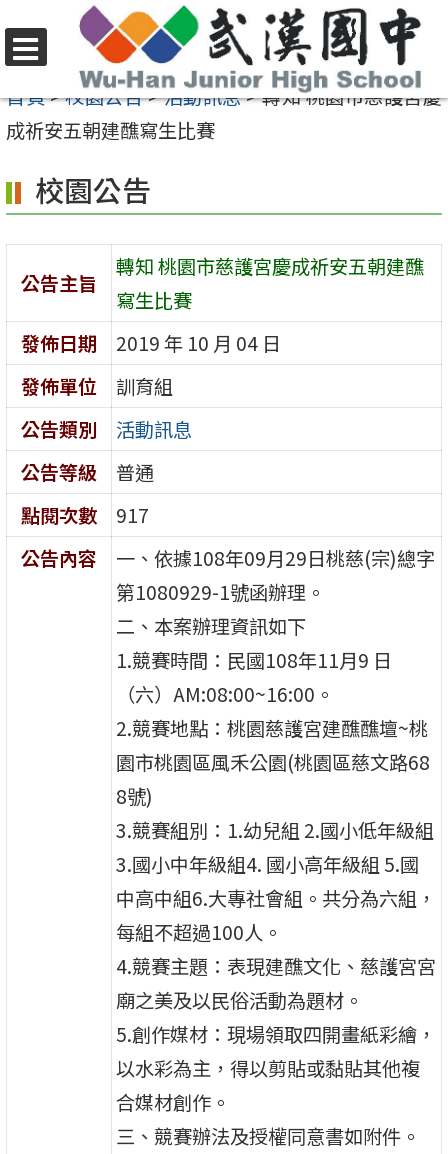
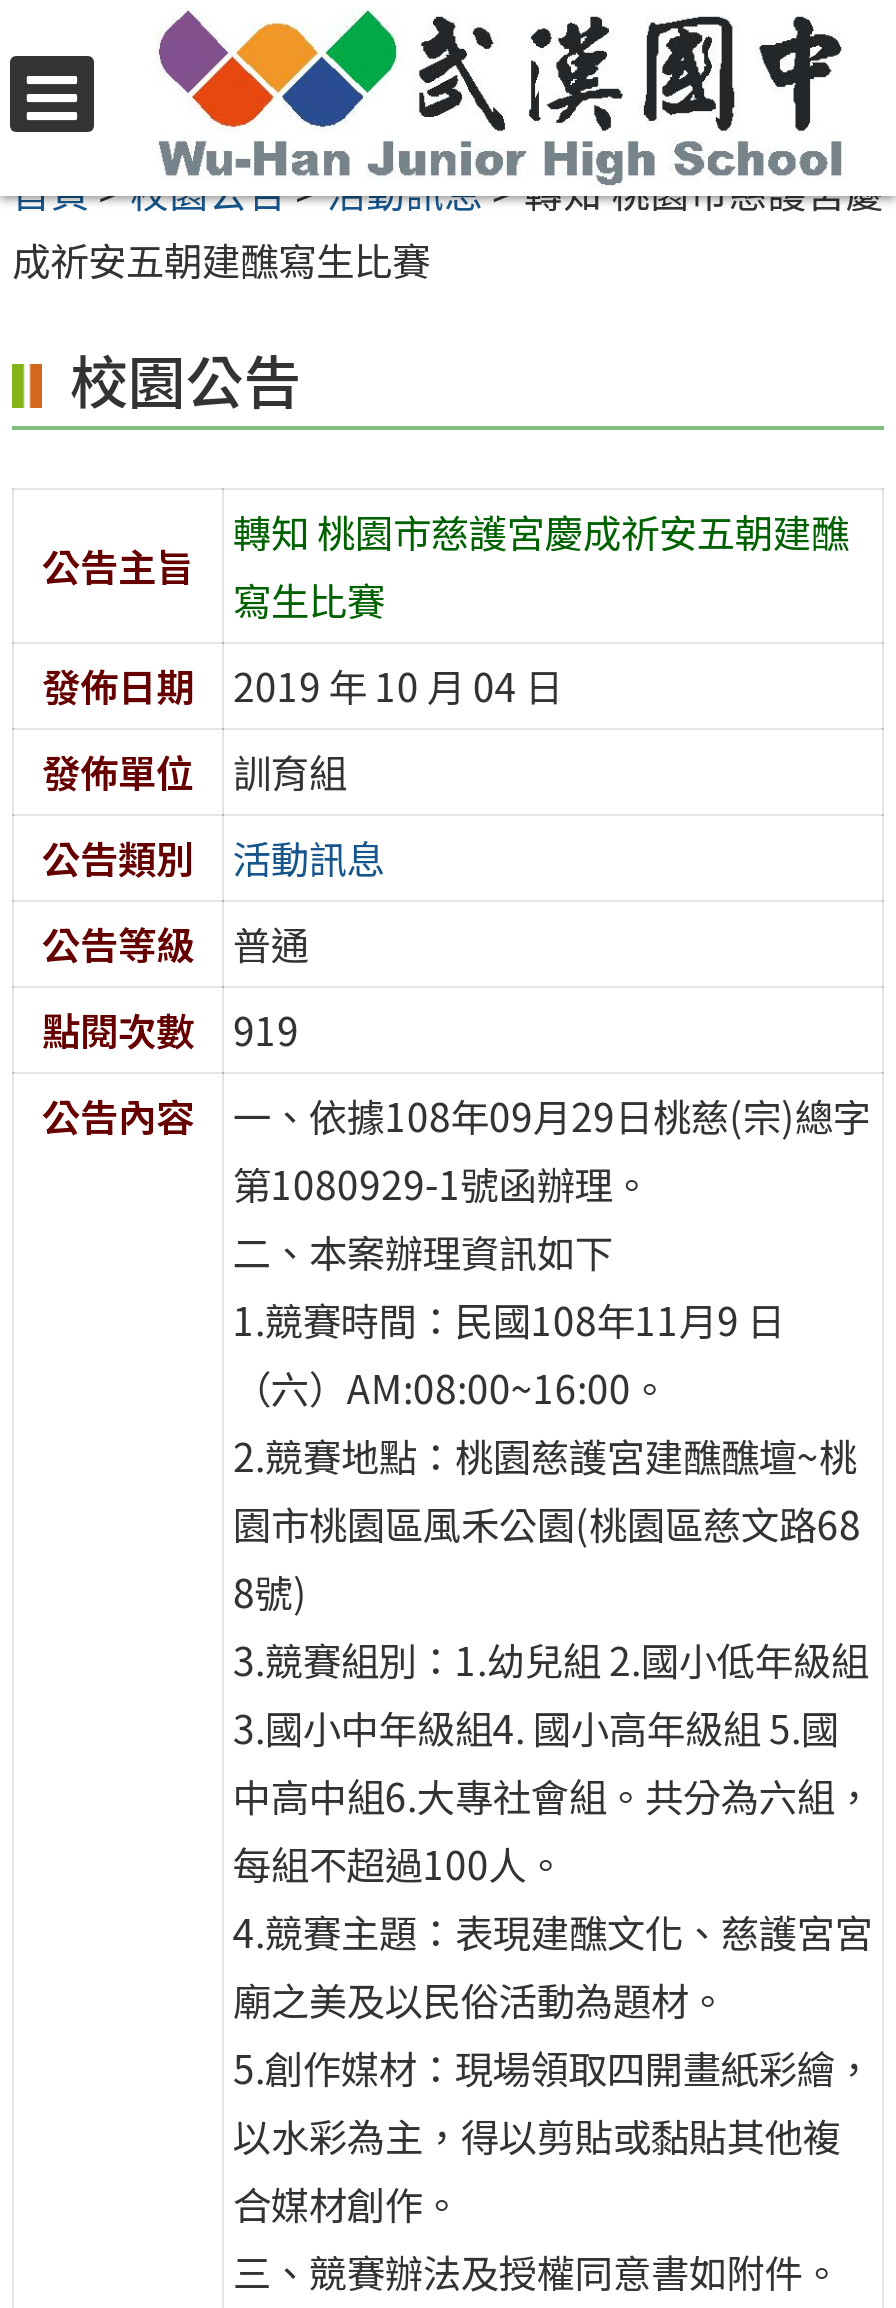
[21,501,149,529] 點閱次數 917 -> [42,1002,299,1058] 點閱次數 919

